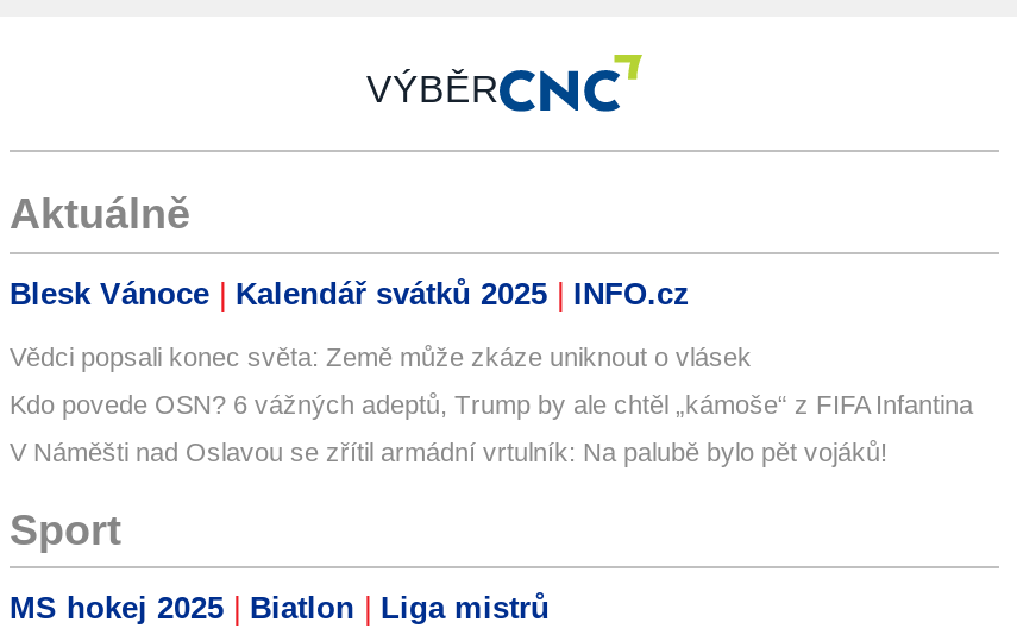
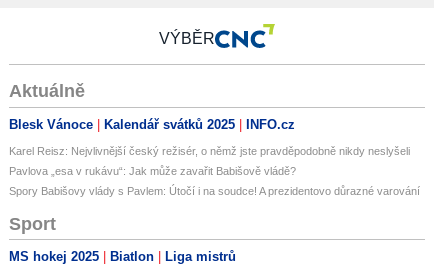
[10,342,752,371] Vědci popsali konec světa: Země může zkáze uniknout o vlásek -> [9,145,410,157] Karel Reisz: Nejvlivnější český režisér, o němž jste pravděpodobně nikdy neslyšeli
[10,390,973,418] Kdo povede OSN? 6 vážných adeptů, Trump by ale chtěl „kámoše“ z FIFA Infantina -> [9,165,296,177] Pavlova „esa v rukávu“: Jak může zavařit Babišově vládě?
[10,437,887,466] V Náměšti nad Oslavou se zřítil armádní vrtulník: Na palubě bylo pět vojáků! -> [9,185,420,197] Spory Babišovy vlády s Pavlem: Útočí i na soudce! A prezidentovo důrazné varování

